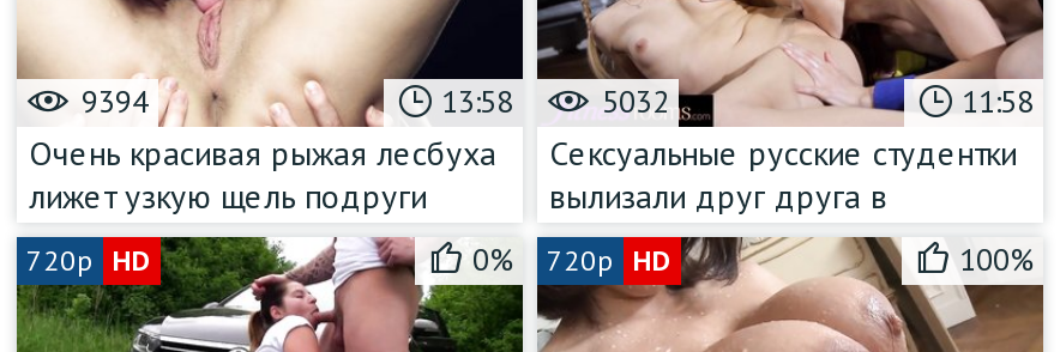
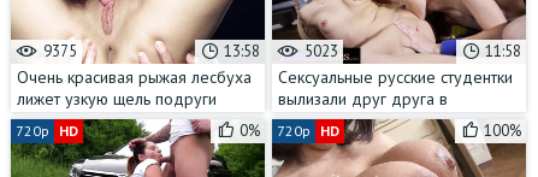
[74,80,149,121] 9394 -> [40,40,77,61] 9375
[441,80,669,121] 13:58 5032 -> [224,40,338,61] 13:58 5023

